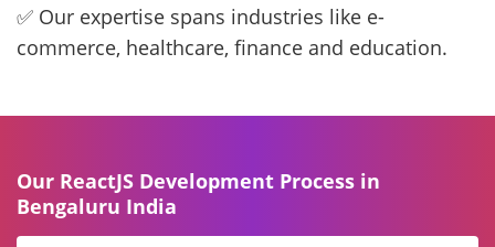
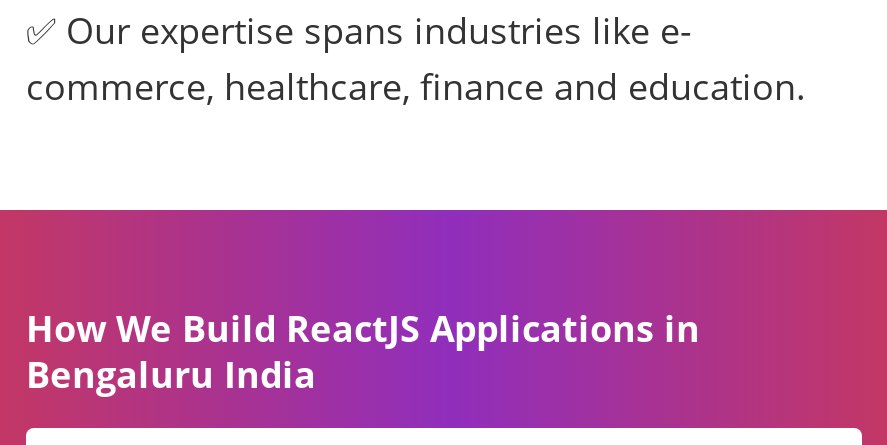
[17,168,380,194] Our ReactJS Development Process in -> [26,304,700,352] How We Build ReactJS Applications in

